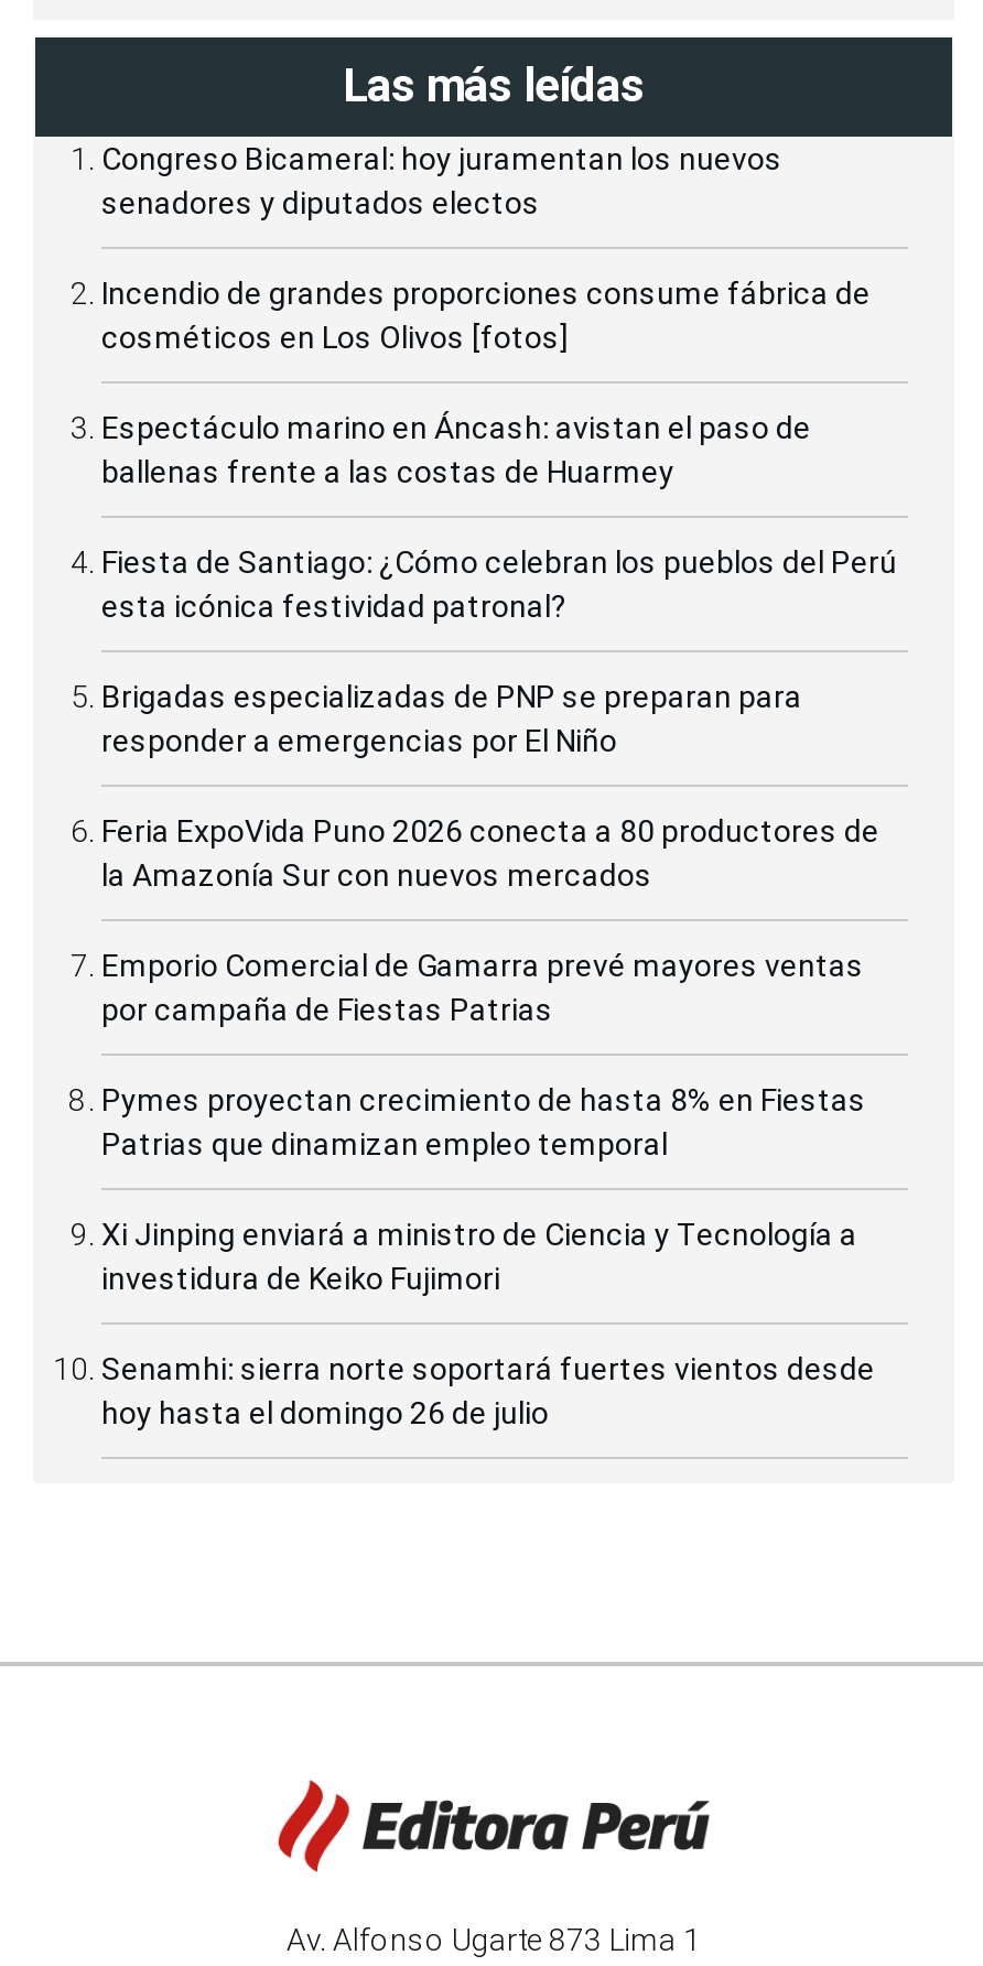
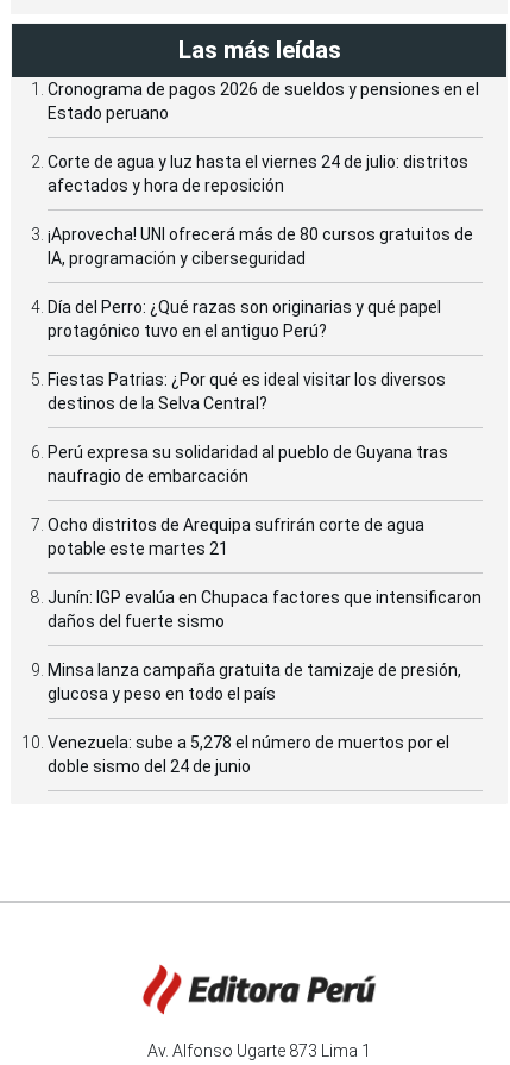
[101,141,782,220] Congreso Bicameral: hoy juramentan los nuevos | senadores y diputados electos -> [48,79,479,122] Cronograma de pagos 2026 de sueldos y pensiones en el | Estado peruano
[101,275,871,354] Incendio de grandes proporciones consume fábrica de | cosméticos en Los Olivos [fotos] -> [48,152,468,195] Corte de agua y luz hasta el viernes 24 de julio: distritos | afectados y hora de reposición
[101,410,811,489] Espectáculo marino en Áncash: avistan el paso de | ballenas frente a las costas de Huarmey -> [48,225,473,267] ¡Aprovecha! UNI ofrecerá más de 80 cursos gratuitos de | IA, programación y ciberseguridad
[101,544,897,623] Fiesta de Santiago: ¿Cómo celebran los pueblos del Perú | esta icónica festividad patronal? -> [48,297,441,340] Día del Perro: ¿Qué razas son originarias y qué papel | protagónico tuvo en el antiguo Perú?
[101,678,802,758] Brigadas especializadas de PNP se preparan para | responder a emergencias por El Niño -> [48,370,446,413] Fiestas Patrias: ¿Por qué es ideal visitar los diversos | destinos de la Selva Central?
[101,813,879,892] Feria ExpoVida Puno 2026 conecta a 80 productores de | la Amazonía Sur con nuevos mercados -> [48,442,448,485] Perú expresa su solidaridad al pueblo de Guyana tras | naufragio de embarcación
[101,947,864,1027] Emporio Comercial de Gamarra prevé mayores ventas | por campaña de Fiestas Patrias -> [48,515,424,558] Ocho distritos de Arequipa sufrirán corte de agua | potable este martes 21
[101,1082,866,1161] Pymes proyectan crecimiento de hasta 8% en Fiestas | Patrias que dinamizan empleo temporal -> [48,588,481,630] Junín: IGP evalúa en Chupaca factores que intensificaron | daños del fuerte sismo
[101,1216,857,1296] Xi Jinping enviará a ministro de Ciencia y Tecnología a | investidura de Keiko Fujimori -> [48,660,461,703] Minsa lanza campaña gratuita de tamizaje de presión, | glucosa y peso en todo el país
[101,1351,875,1430] Senamhi: sierra norte soportará fuertes vientos desde | hoy hasta el domingo 26 de julio -> [48,733,449,776] Venezuela: sube a 5,278 el número de muertos por el | doble sismo del 24 de junio

